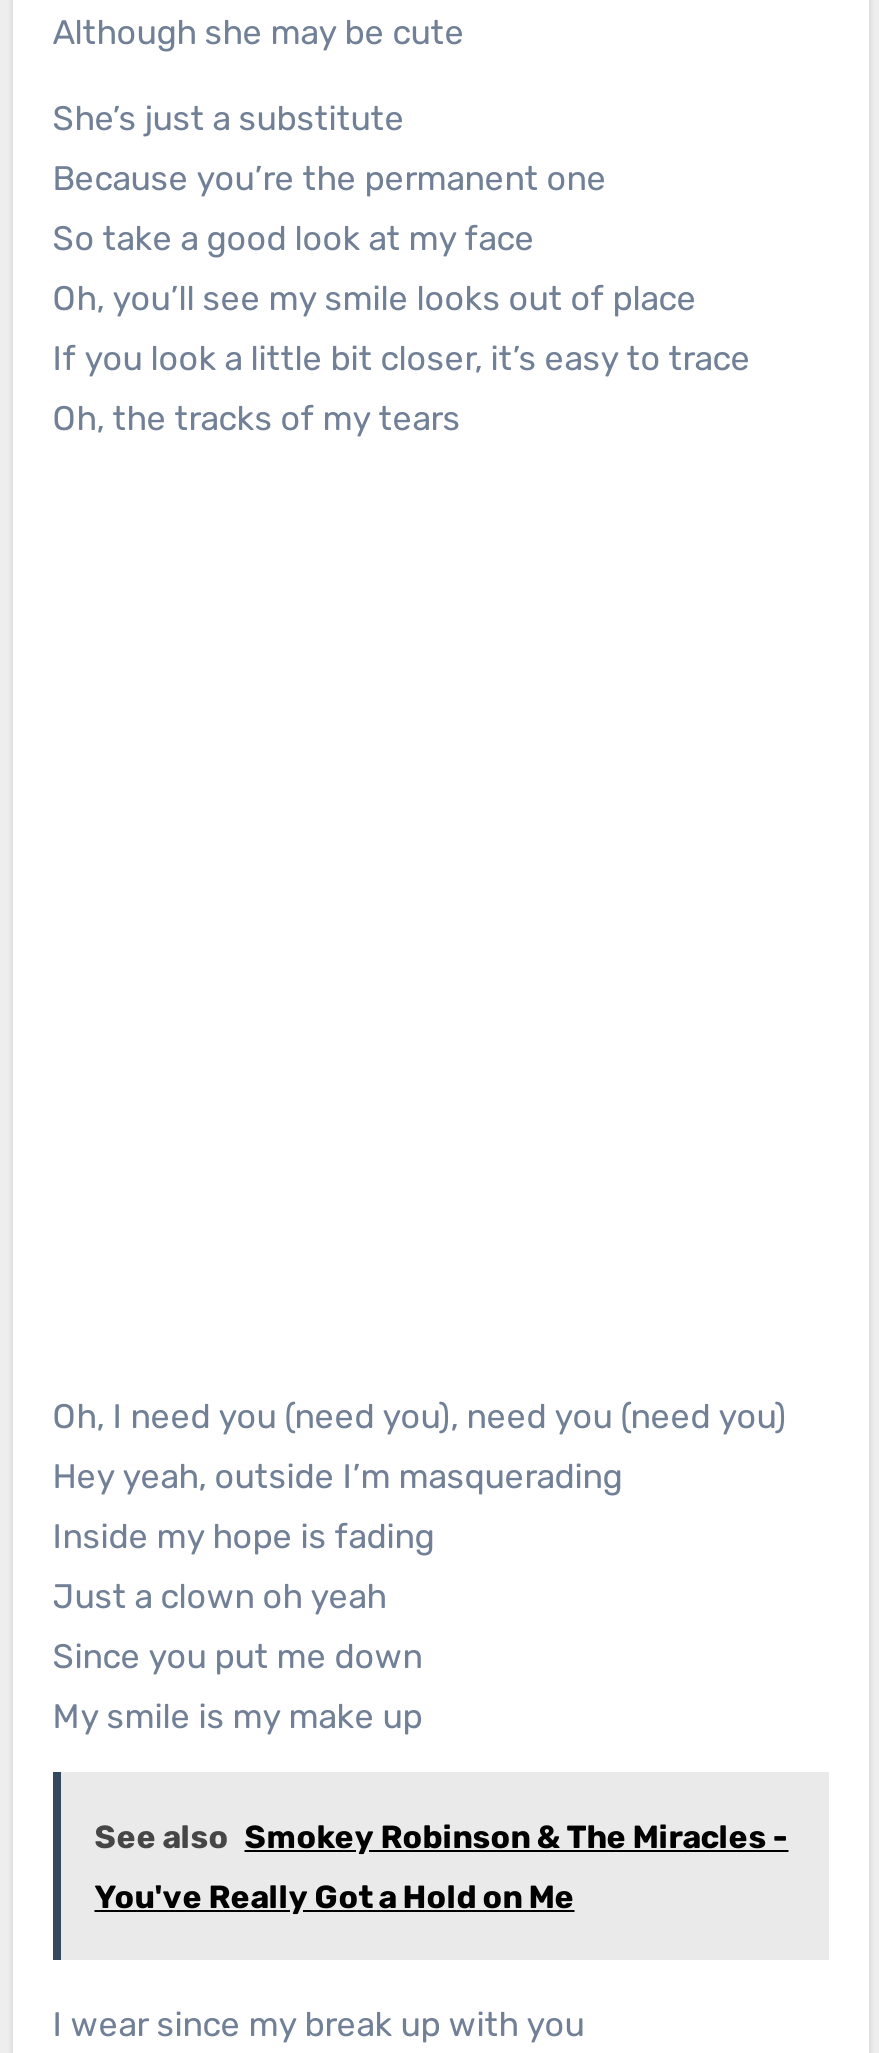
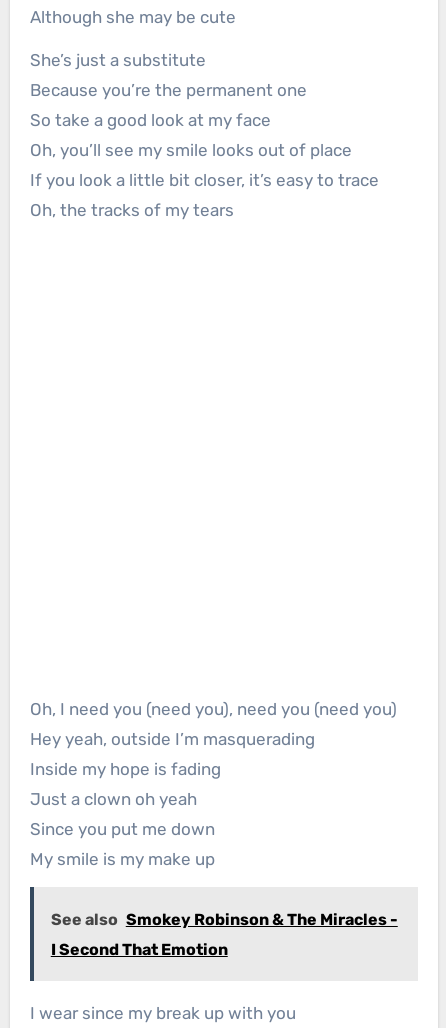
[95,1878,575,1916] You've Really Got a Hold on Me -> [51,939,228,958] I Second That Emotion

